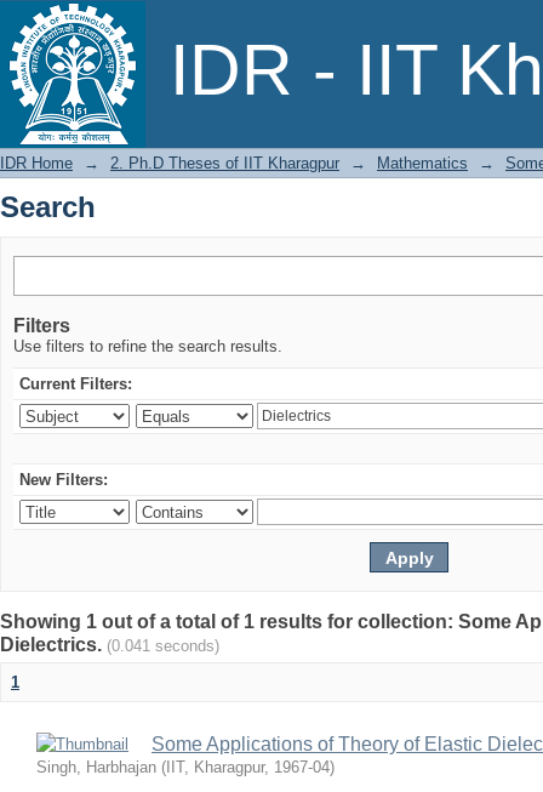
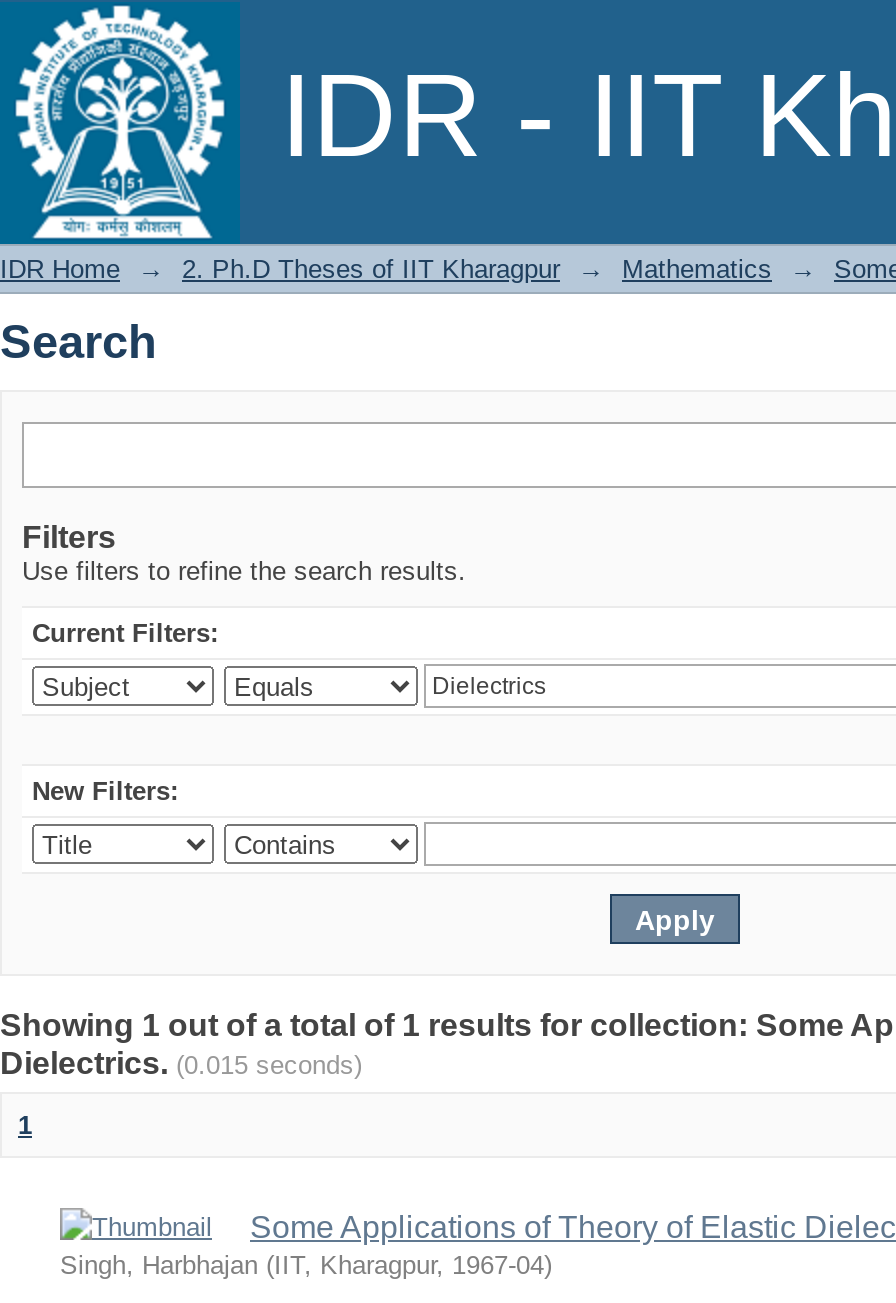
[0,634,219,655] Dielectrics. (0.041 seconds) -> [0,1046,362,1080] Dielectrics. (0.015 seconds)

